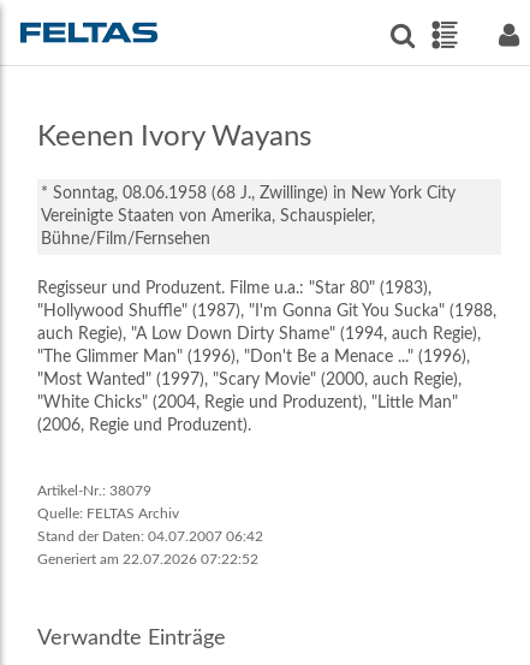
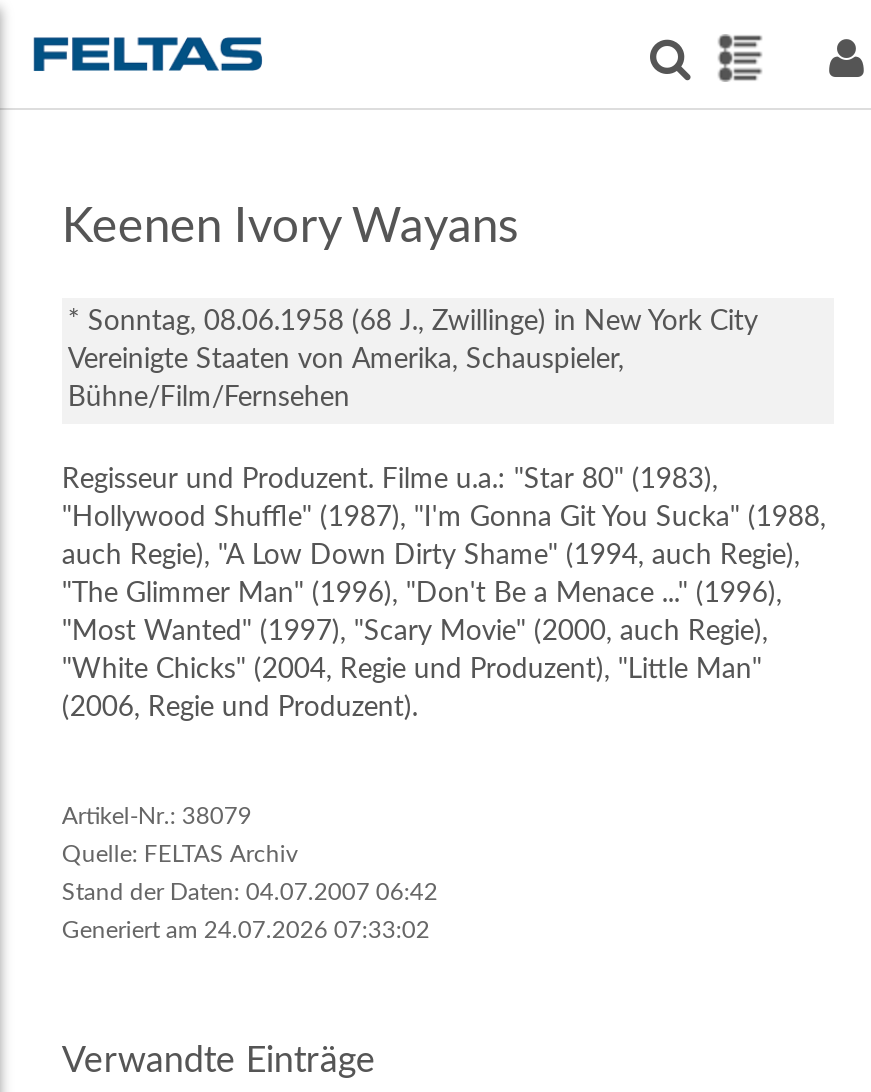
[37,552,258,566] Generiert am 22.07.2026 07:22:52 -> [62,918,430,942] Generiert am 24.07.2026 07:33:02

